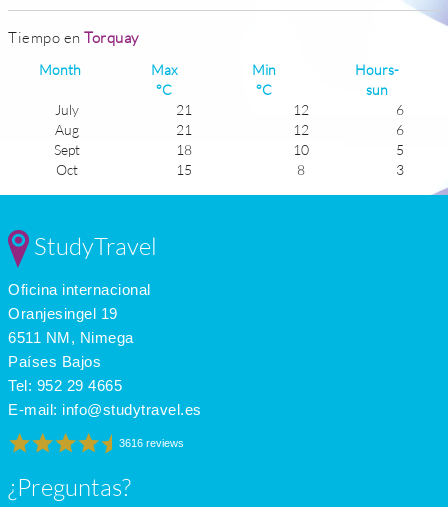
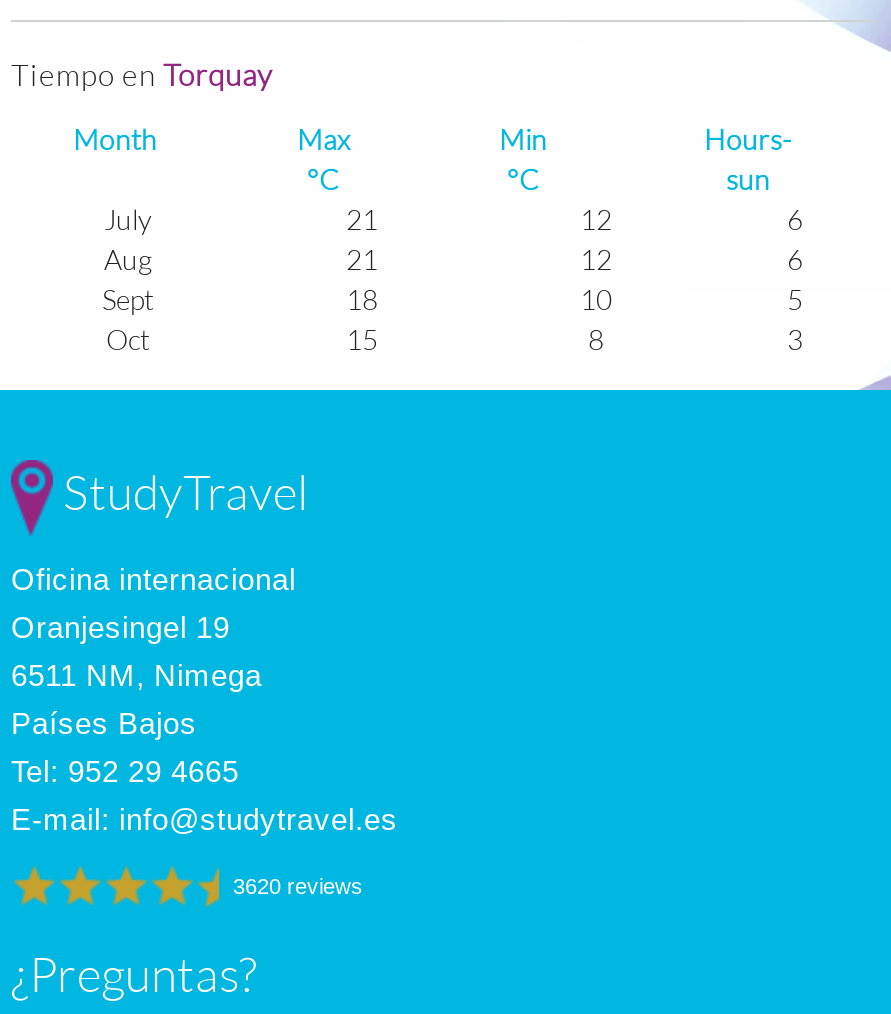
[119,437,184,449] 3616 reviews -> [233,874,363,898] 3620 reviews

